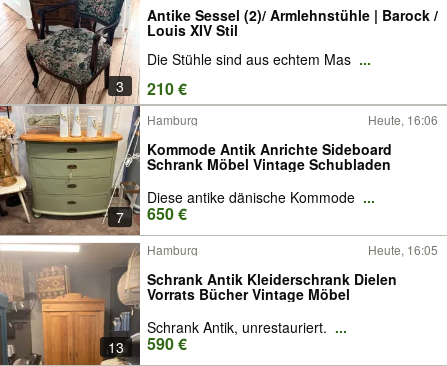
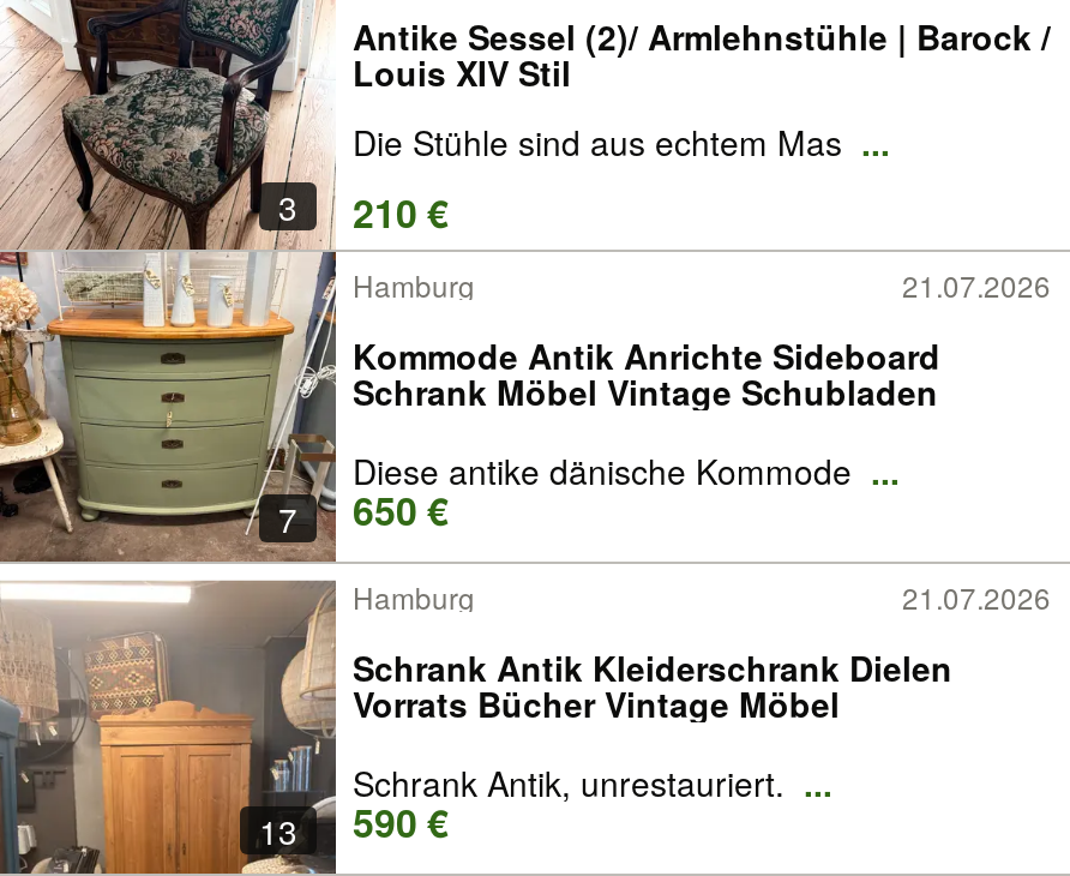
[368,111,438,128] Heute, 16:06 -> [902,264,1051,305] 21.07.2026
[368,241,438,258] Heute, 16:05 -> [902,576,1051,617] 21.07.2026

